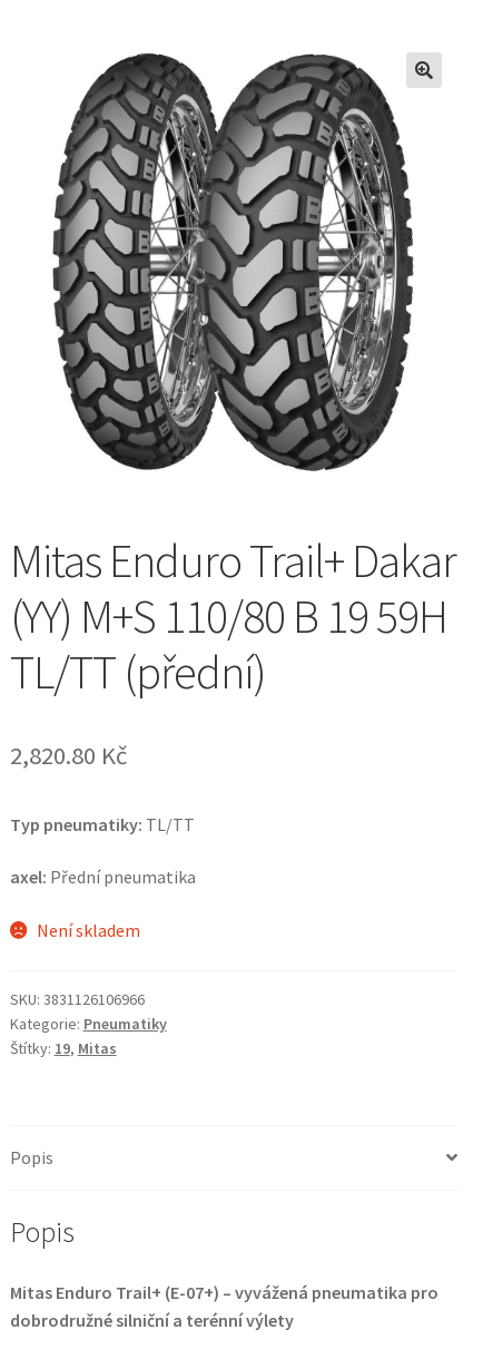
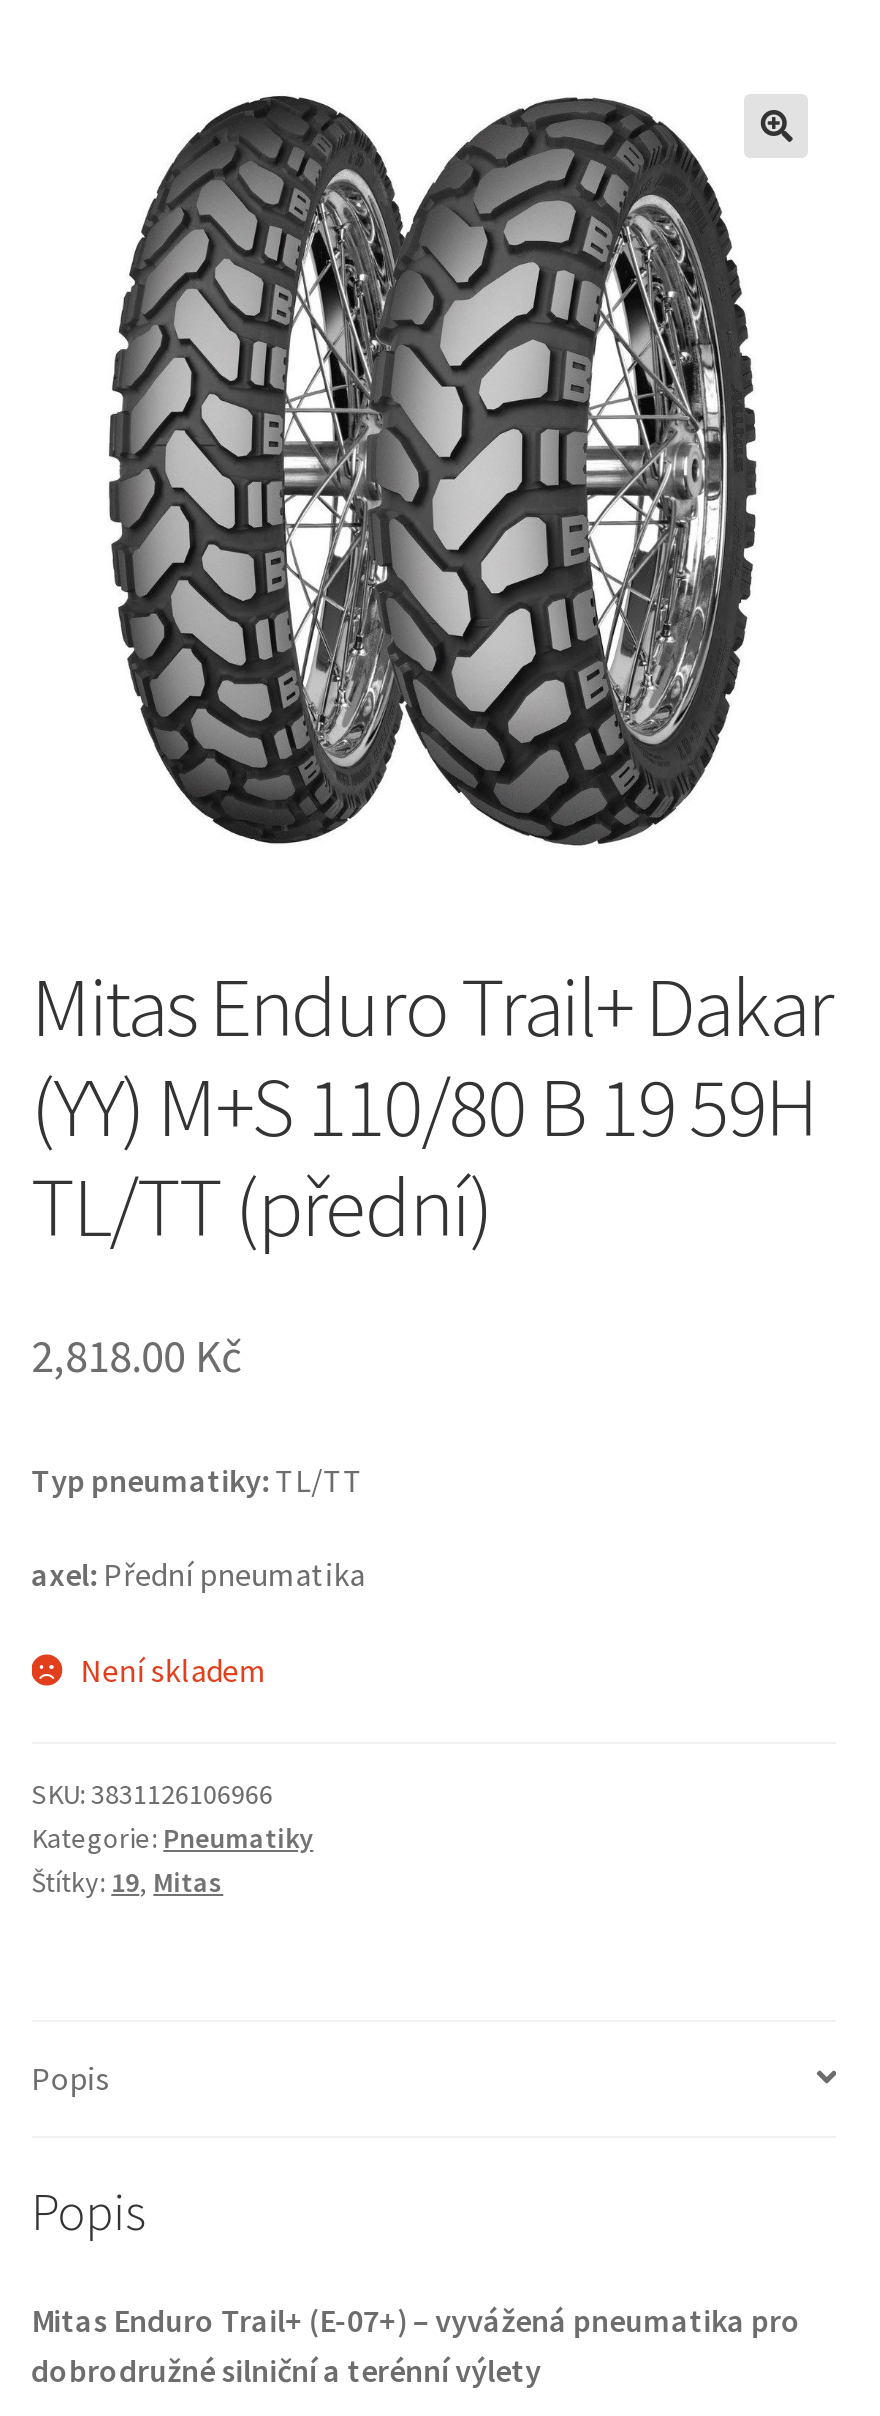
[10,739,126,771] 2,820.80 Kč -> [31,1327,241,1383] 2,818.00 Kč

